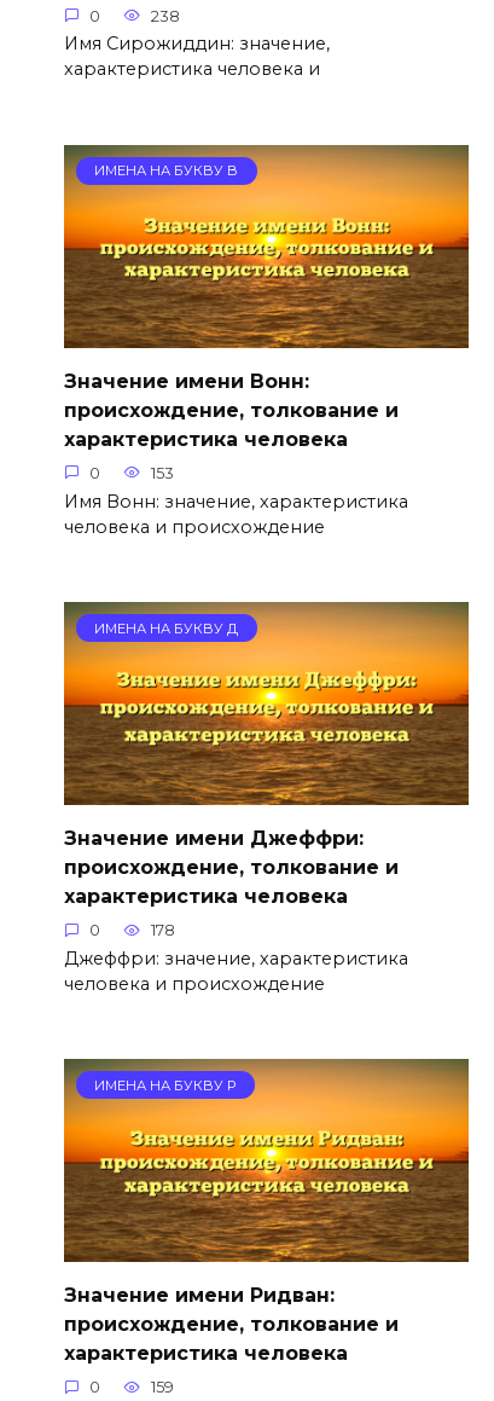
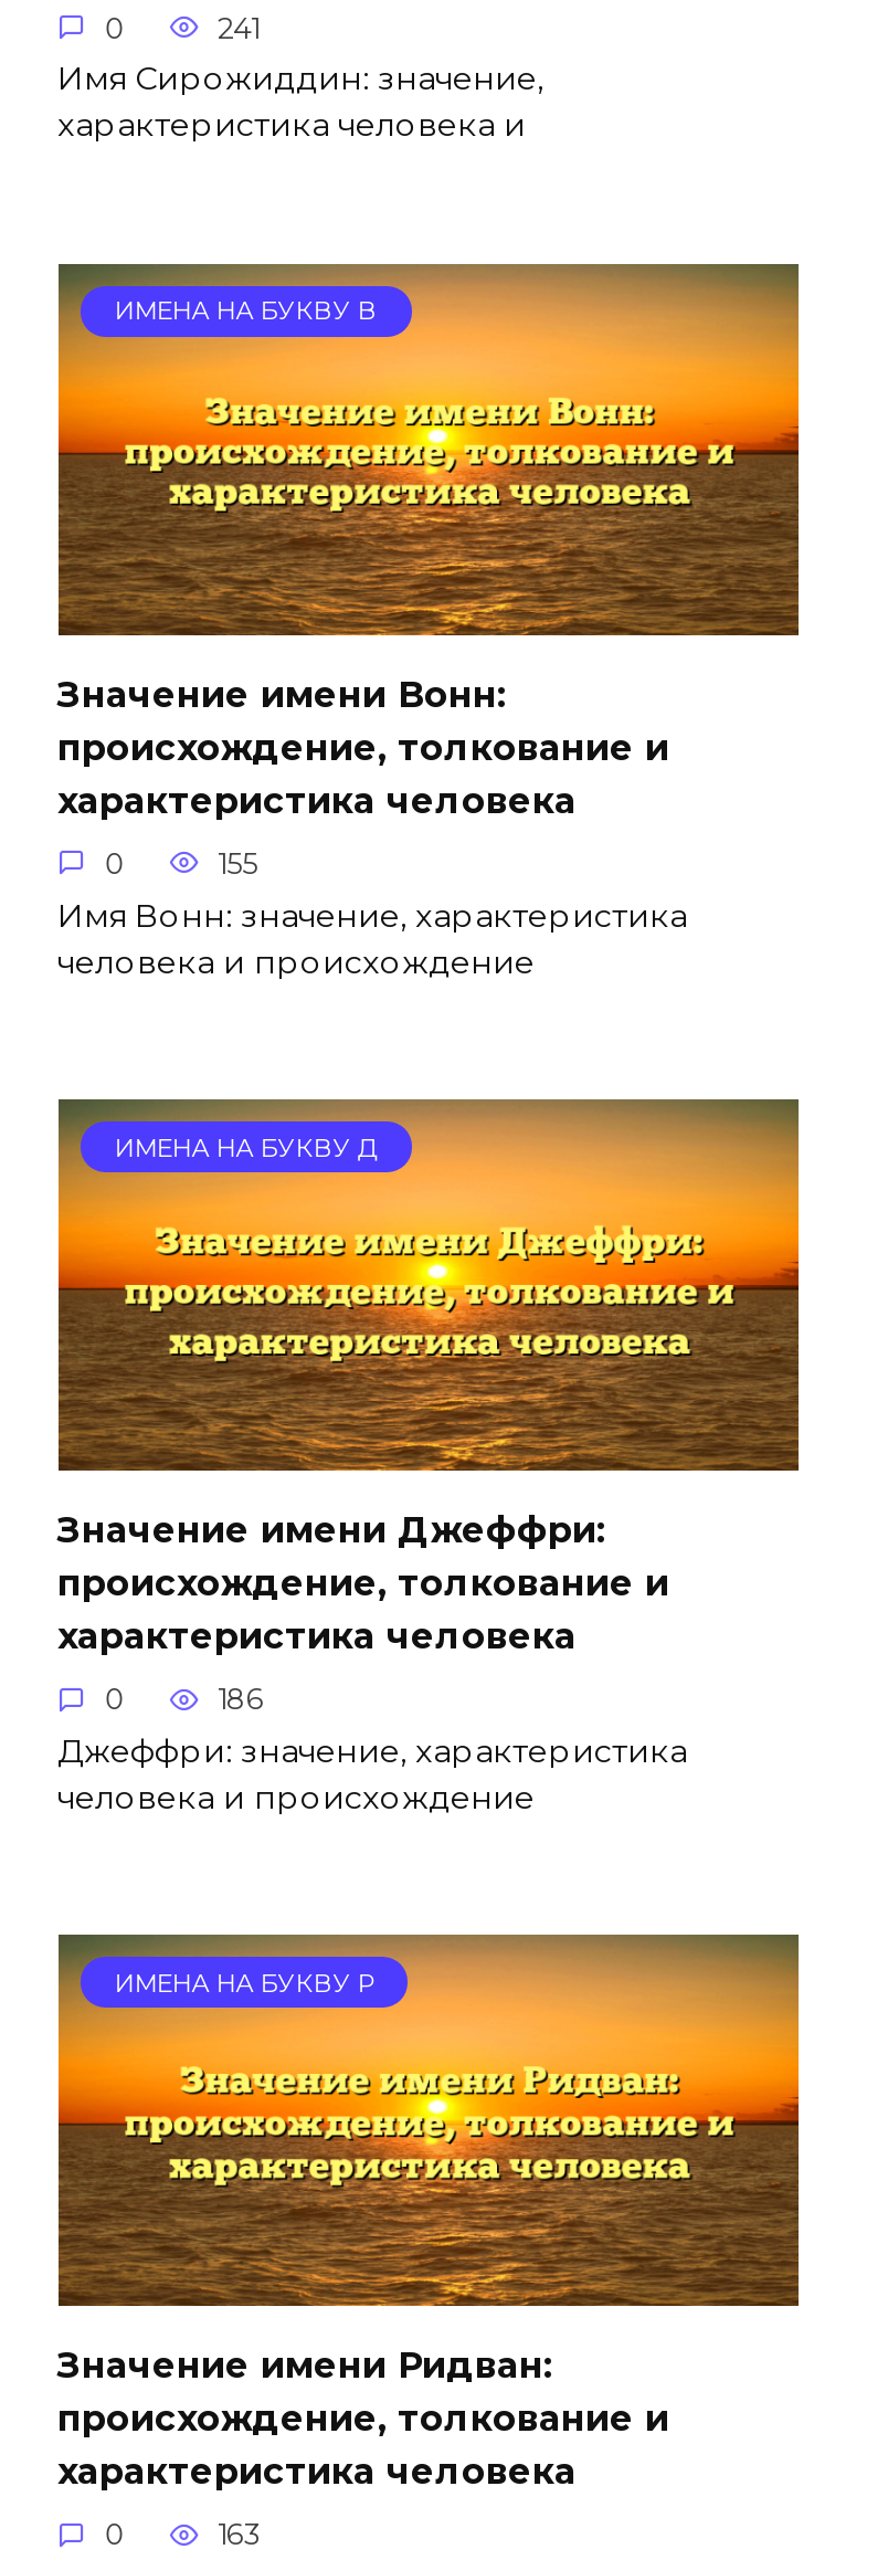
[151,7,180,25] 238 -> [218,11,260,45] 241
[151,464,174,482] 153 -> [218,847,257,880] 155
[151,921,175,939] 178 -> [218,1683,264,1716] 186
[151,1379,174,1397] 159 -> [218,2519,262,2552] 163

